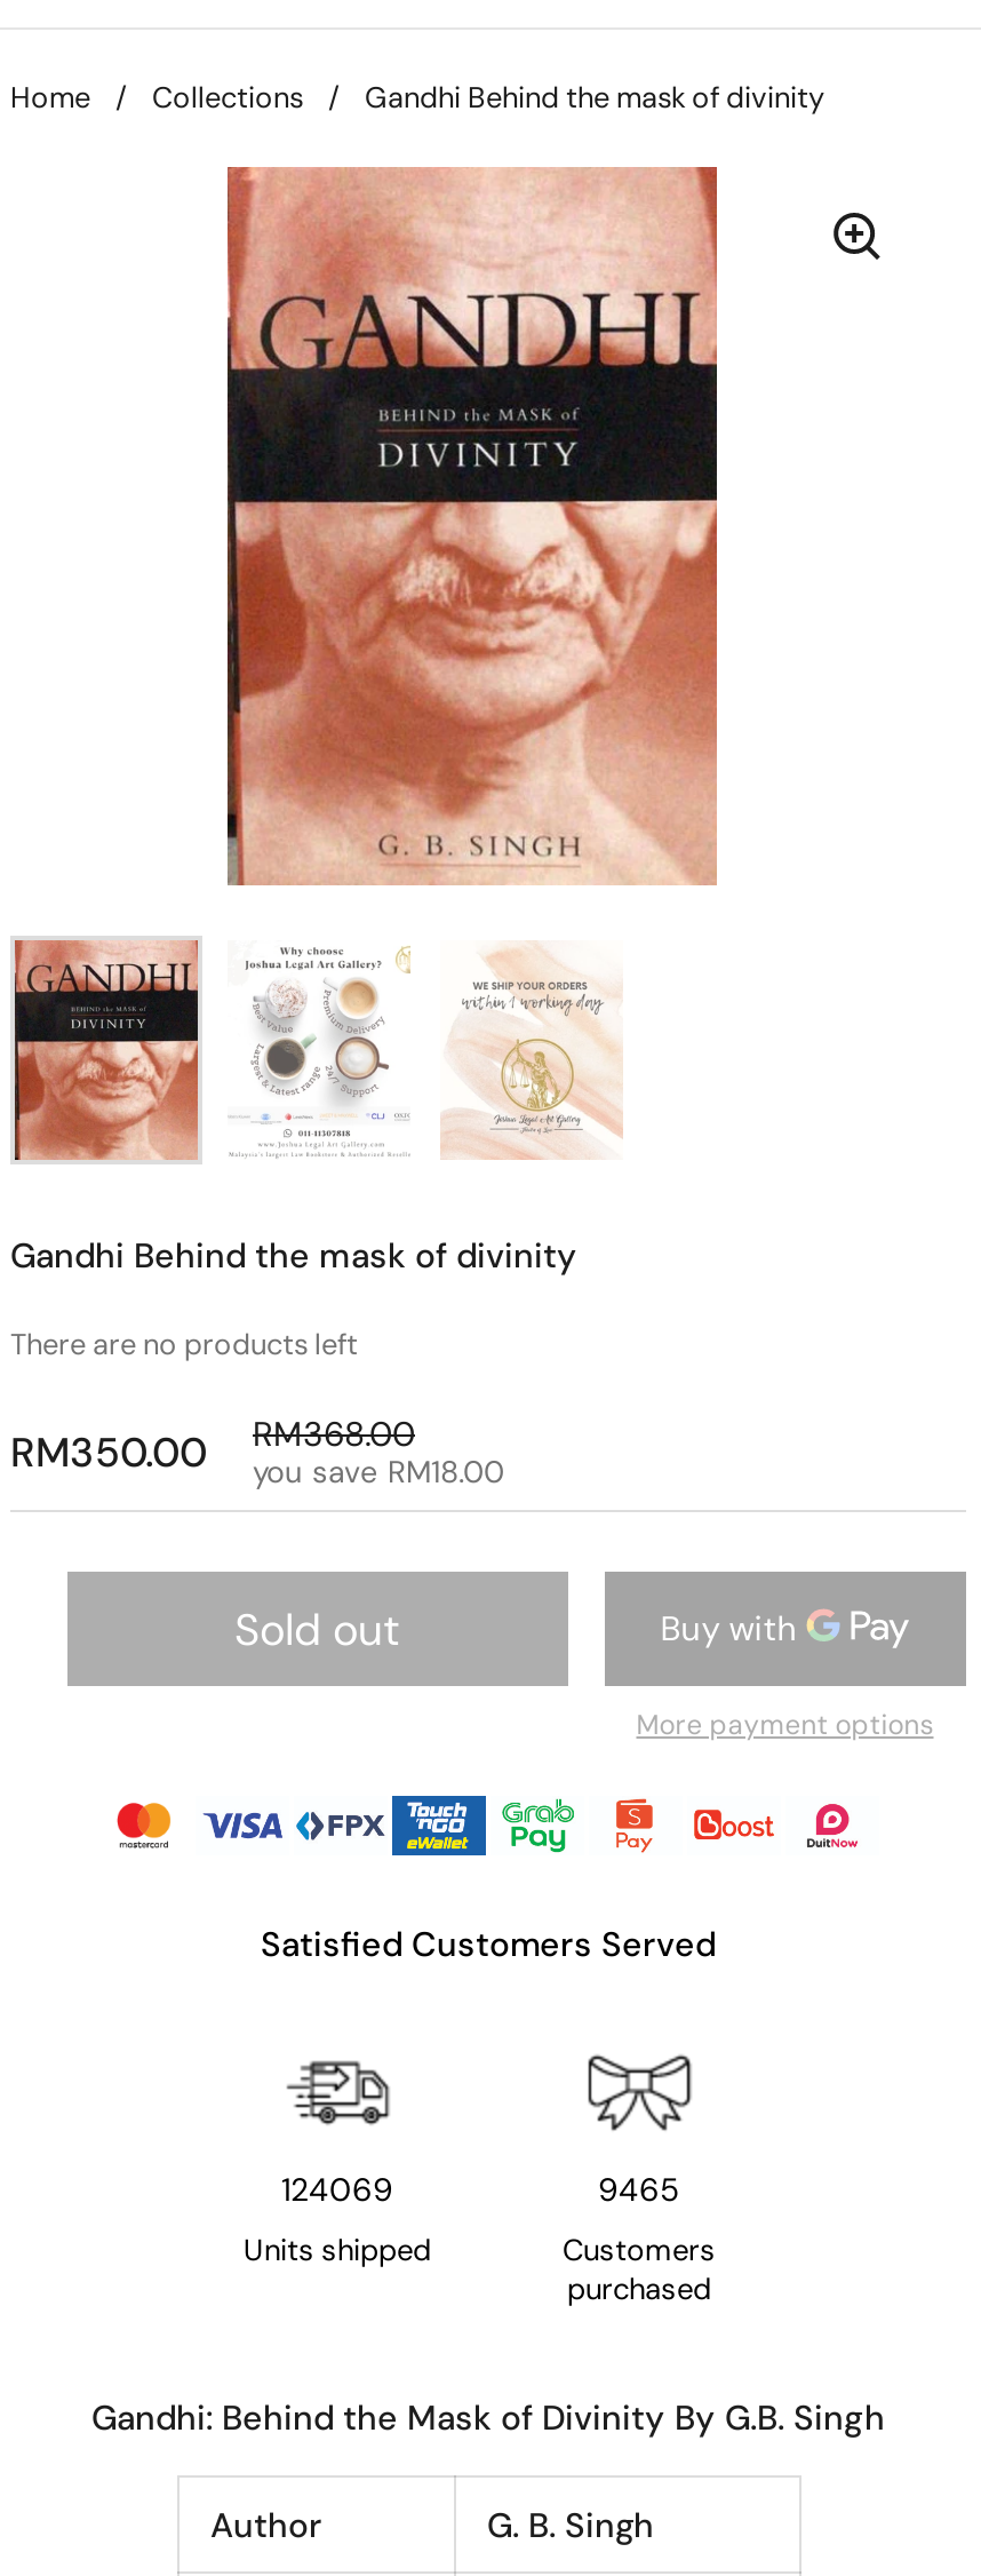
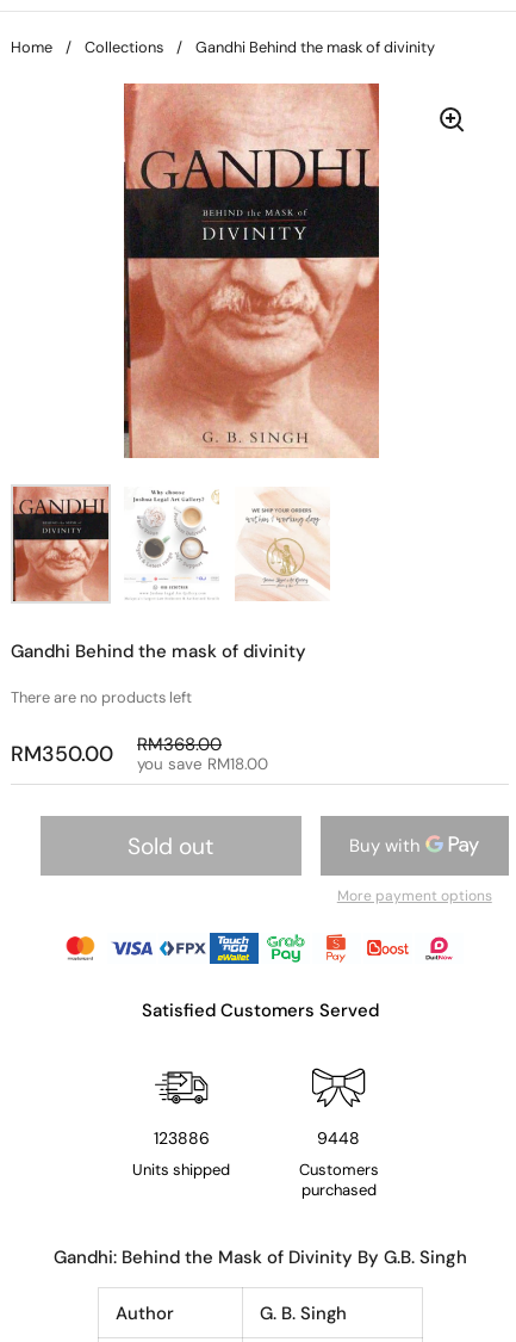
[281,2169,393,2210] 124069 -> [153,1127,209,1149] 123886
[598,2169,680,2210] 9465 -> [317,1127,360,1149] 9448

